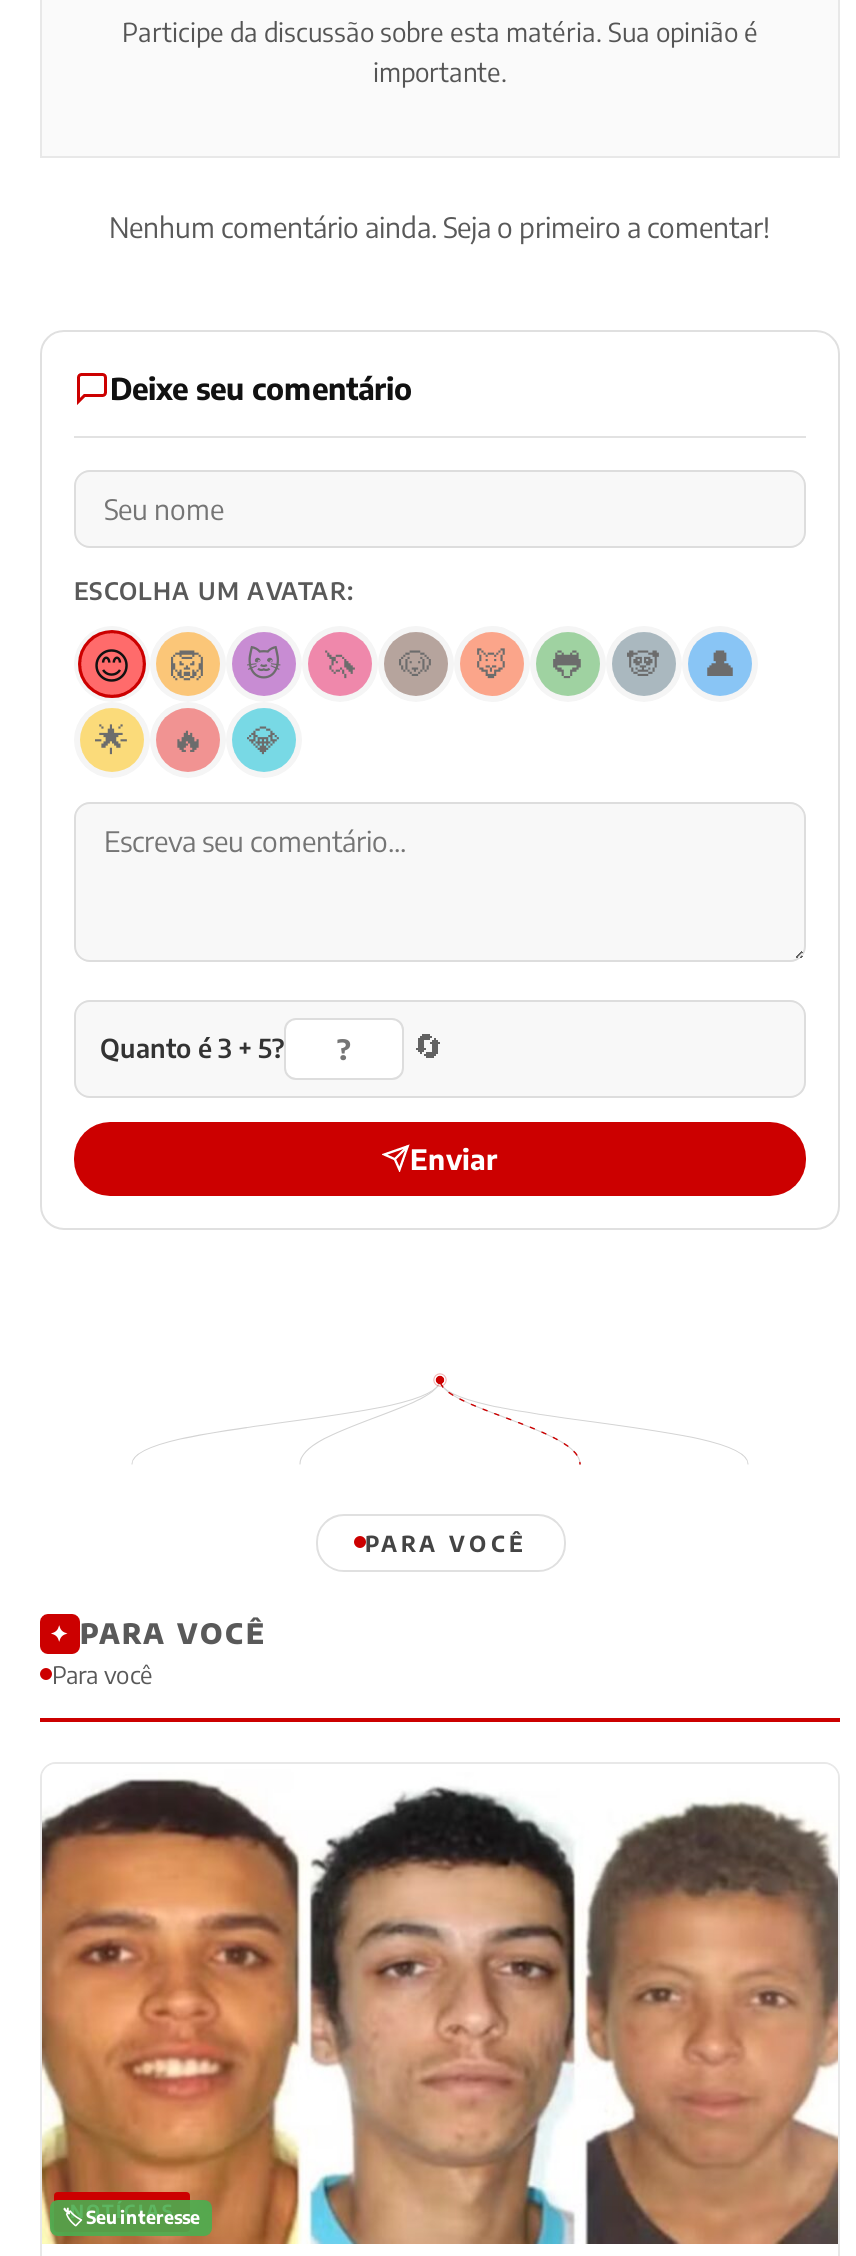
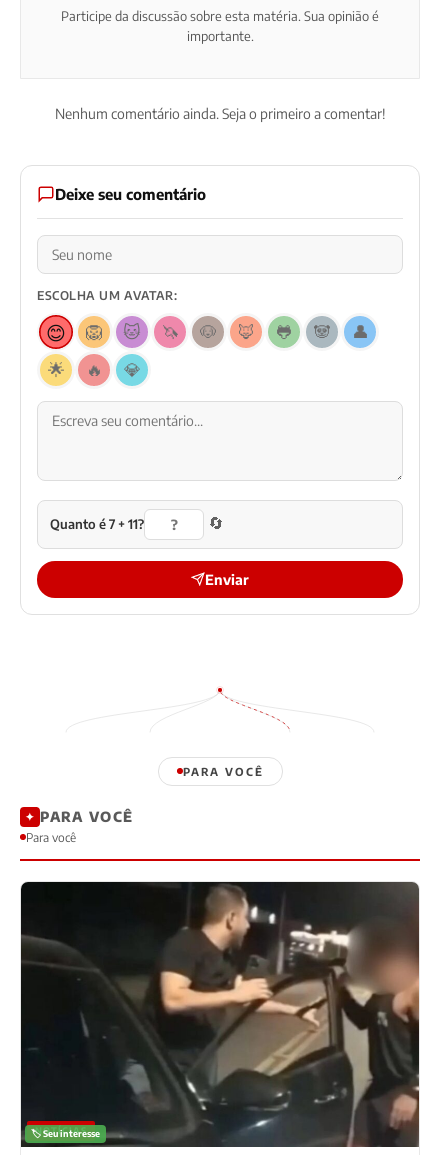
[100,1032,284,1064] Quanto é 3 + 5? -> [50,516,144,532] Quanto é 7 + 11?
[40,1764,840,2246] [image] -> [20,881,420,1148] [image]

